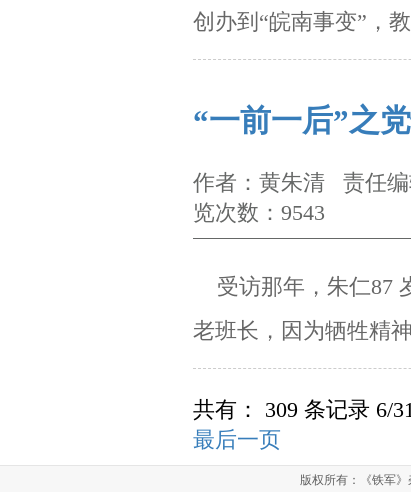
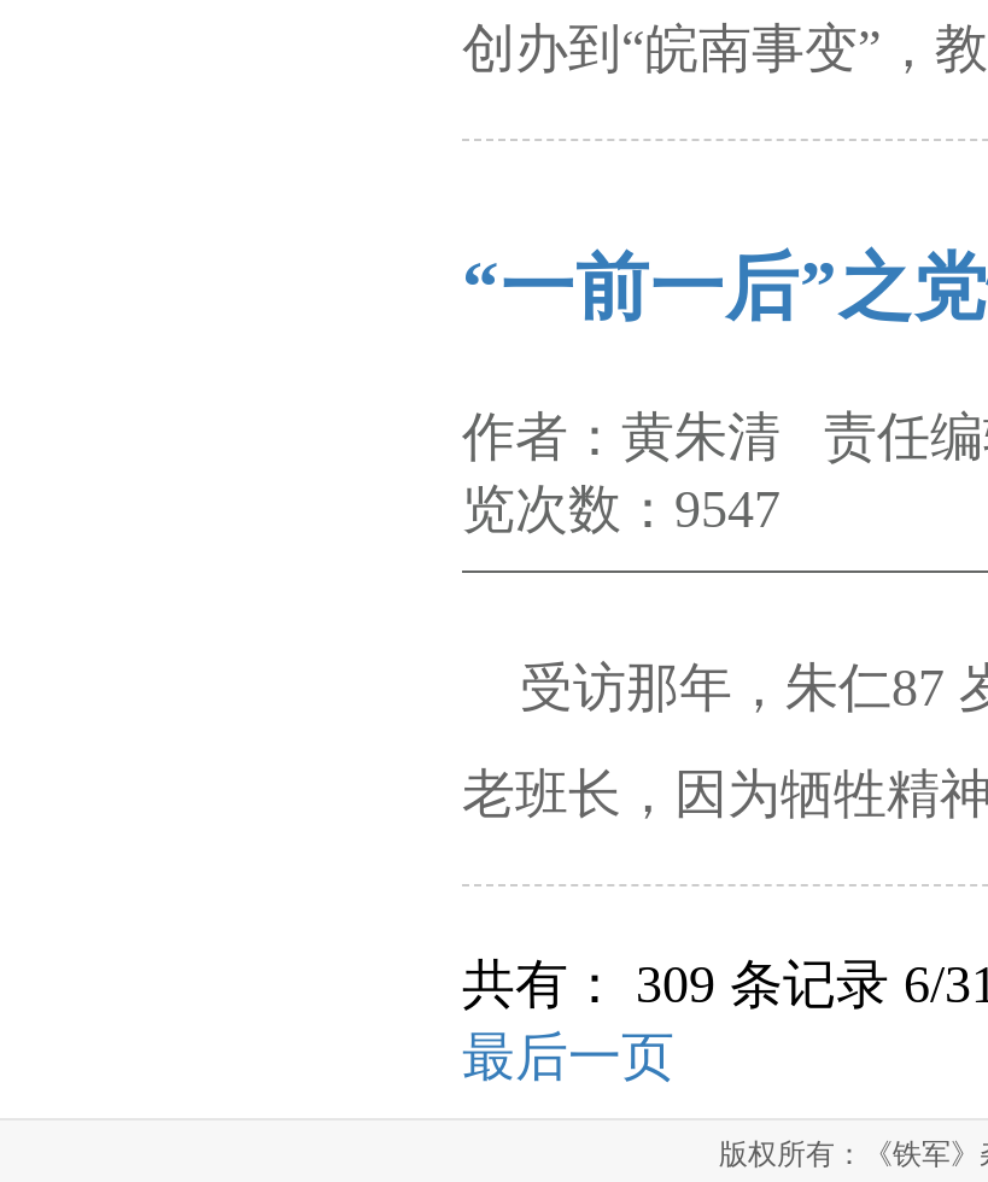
[193,200,325,225] 览次数：9543 -> [462,479,781,539] 览次数：9547

